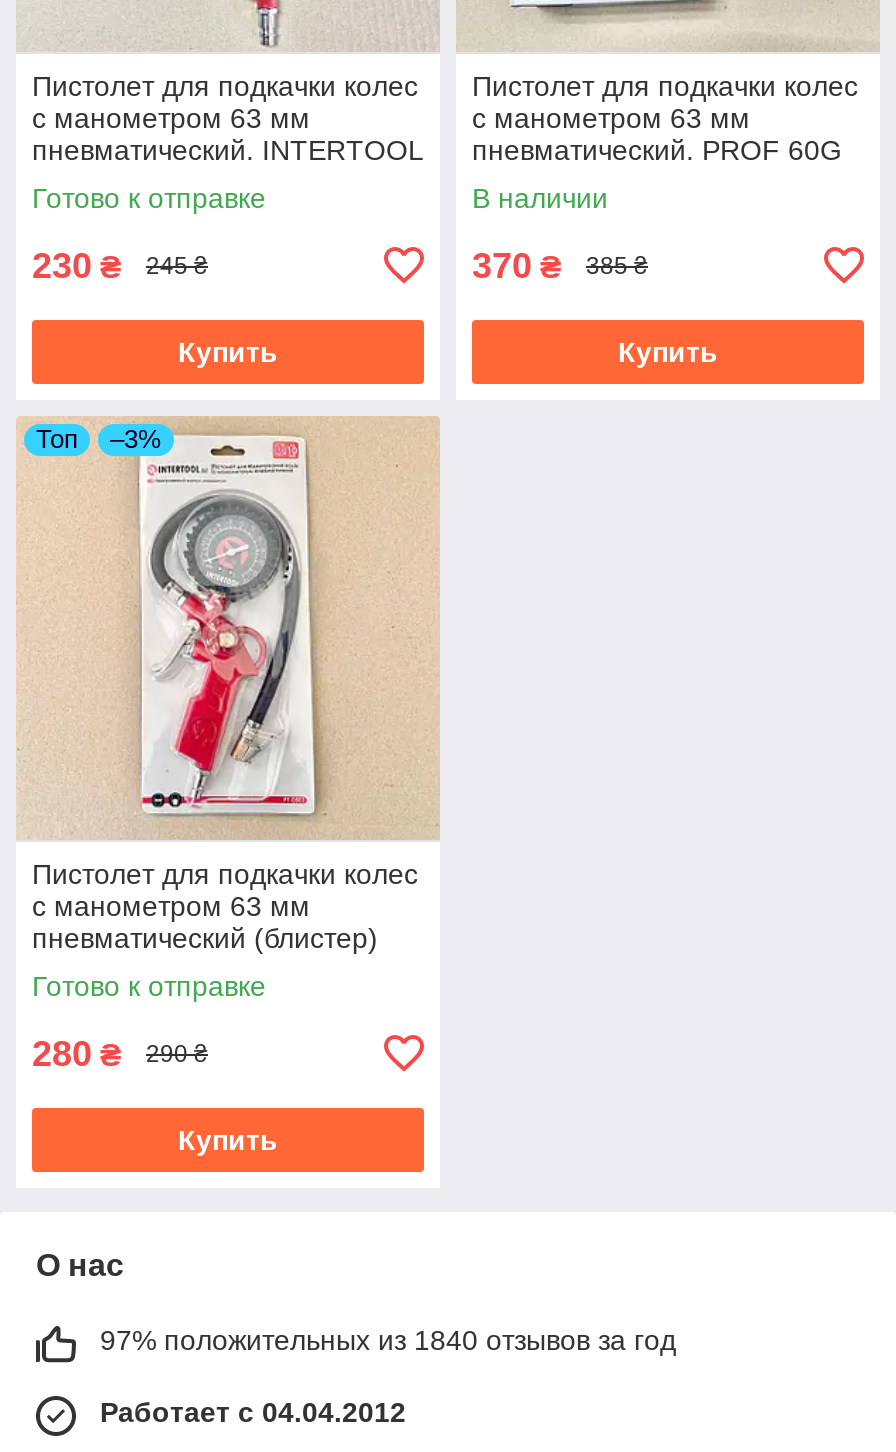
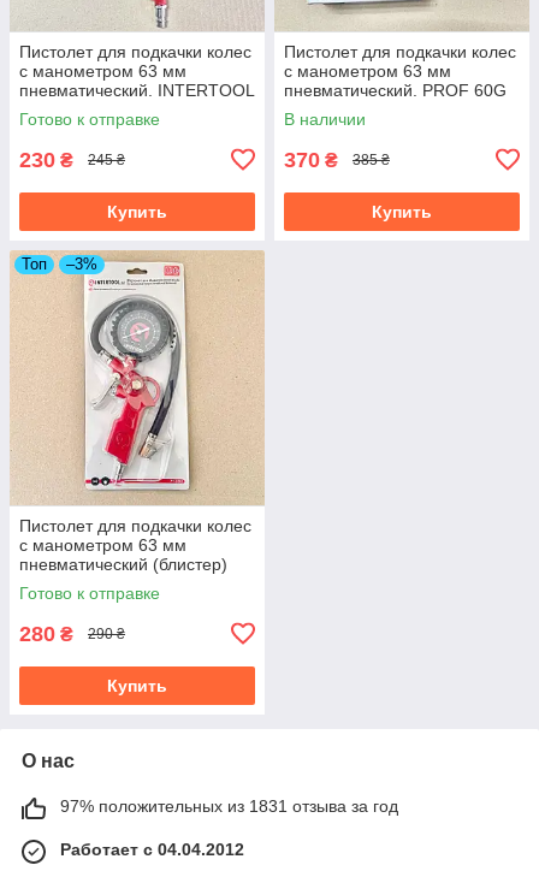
[100,1324,676,1356] 97% положительных из 1840 отзывов за год -> [60,796,398,816] 97% положительных из 1831 отзыва за год

